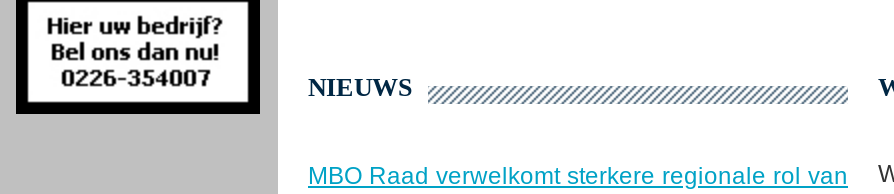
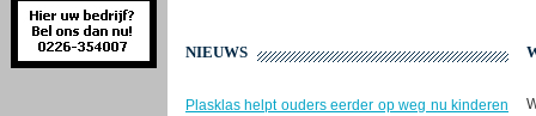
[308,162,848,190] MBO Raad verwelkomt sterkere regionale rol van -> [185,97,508,114] Plasklas helpt ouders eerder op weg nu kinderen

